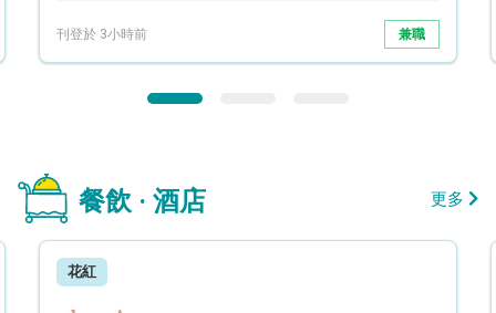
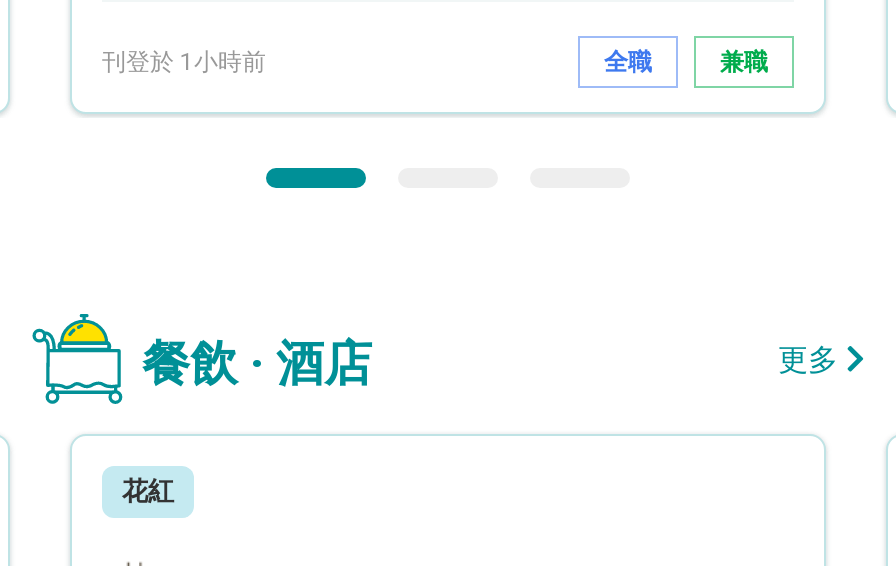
[56,26,147,41] 刊登於 3小時前 -> [102,47,652,75] 刊登於 1小時前 | 全職

